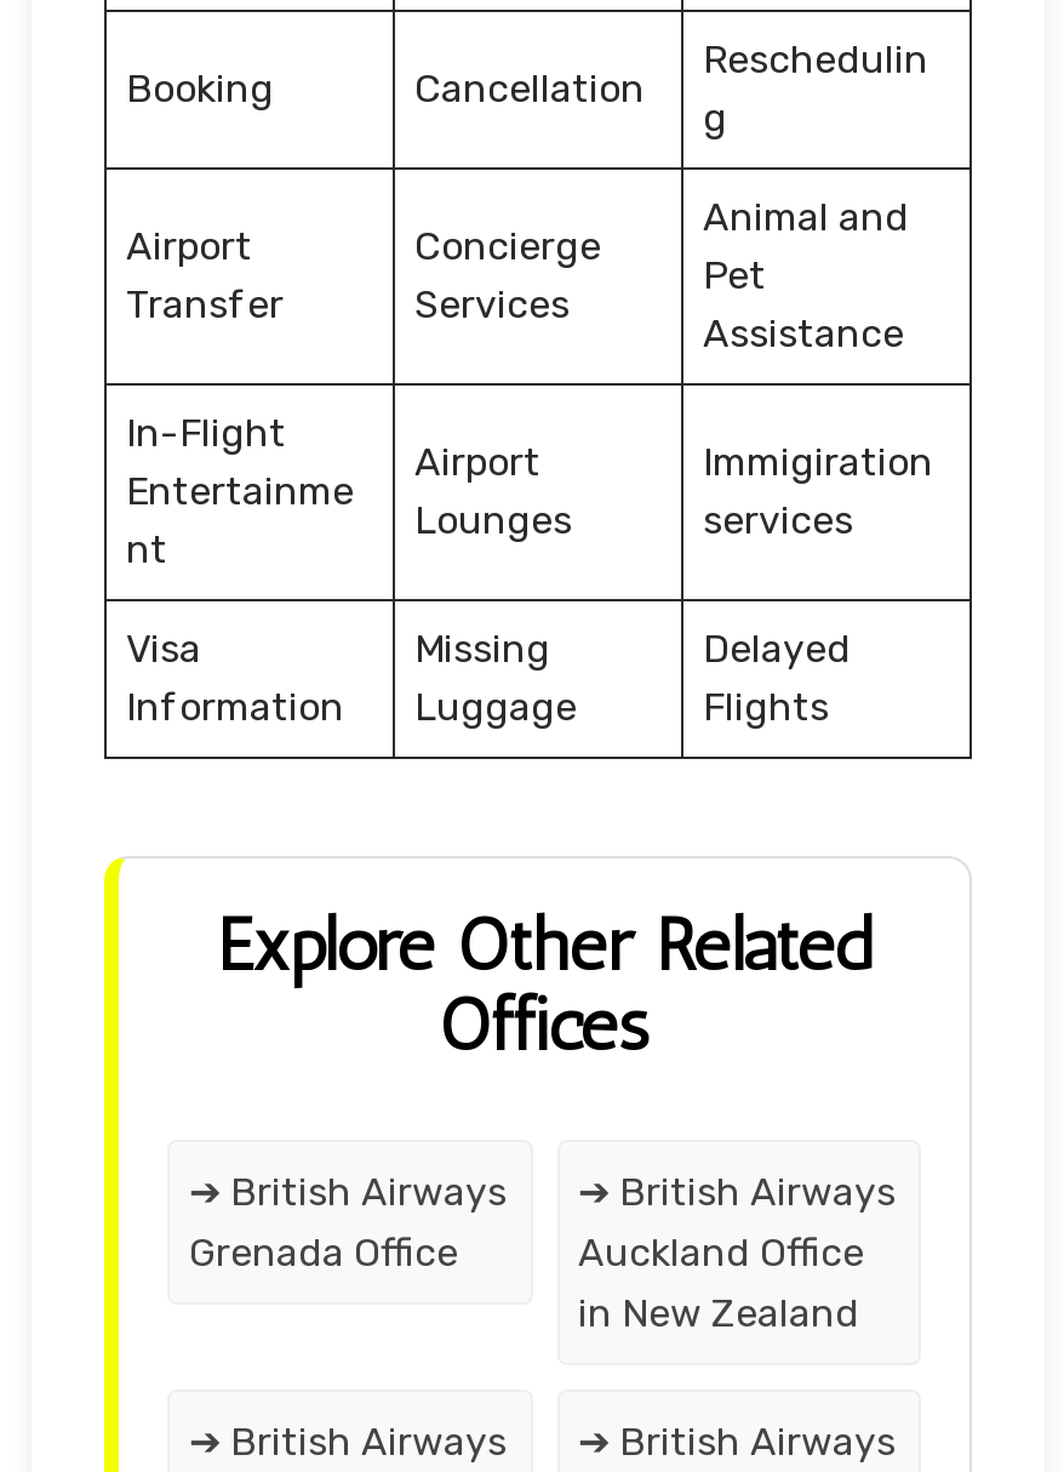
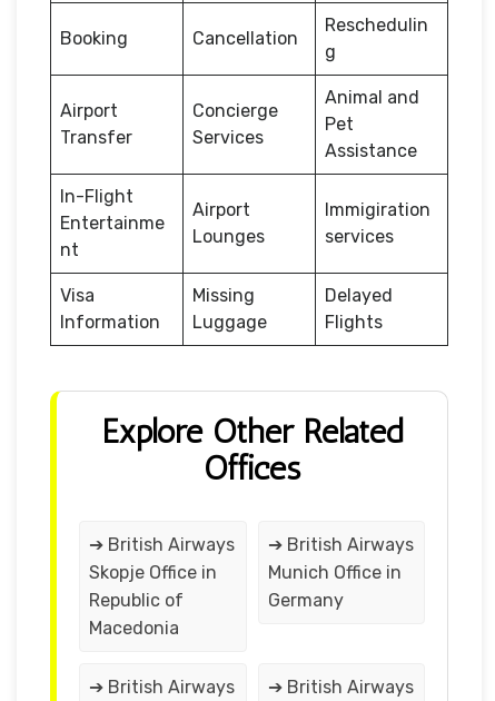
[189,1229,458,1275] Grenada Office -> [89,562,217,638] Skopje Office in | Republic of | Macedonia
[578,1229,864,1335] Auckland Office | in New Zealand -> [268,562,401,611] Munich Office in | Germany

